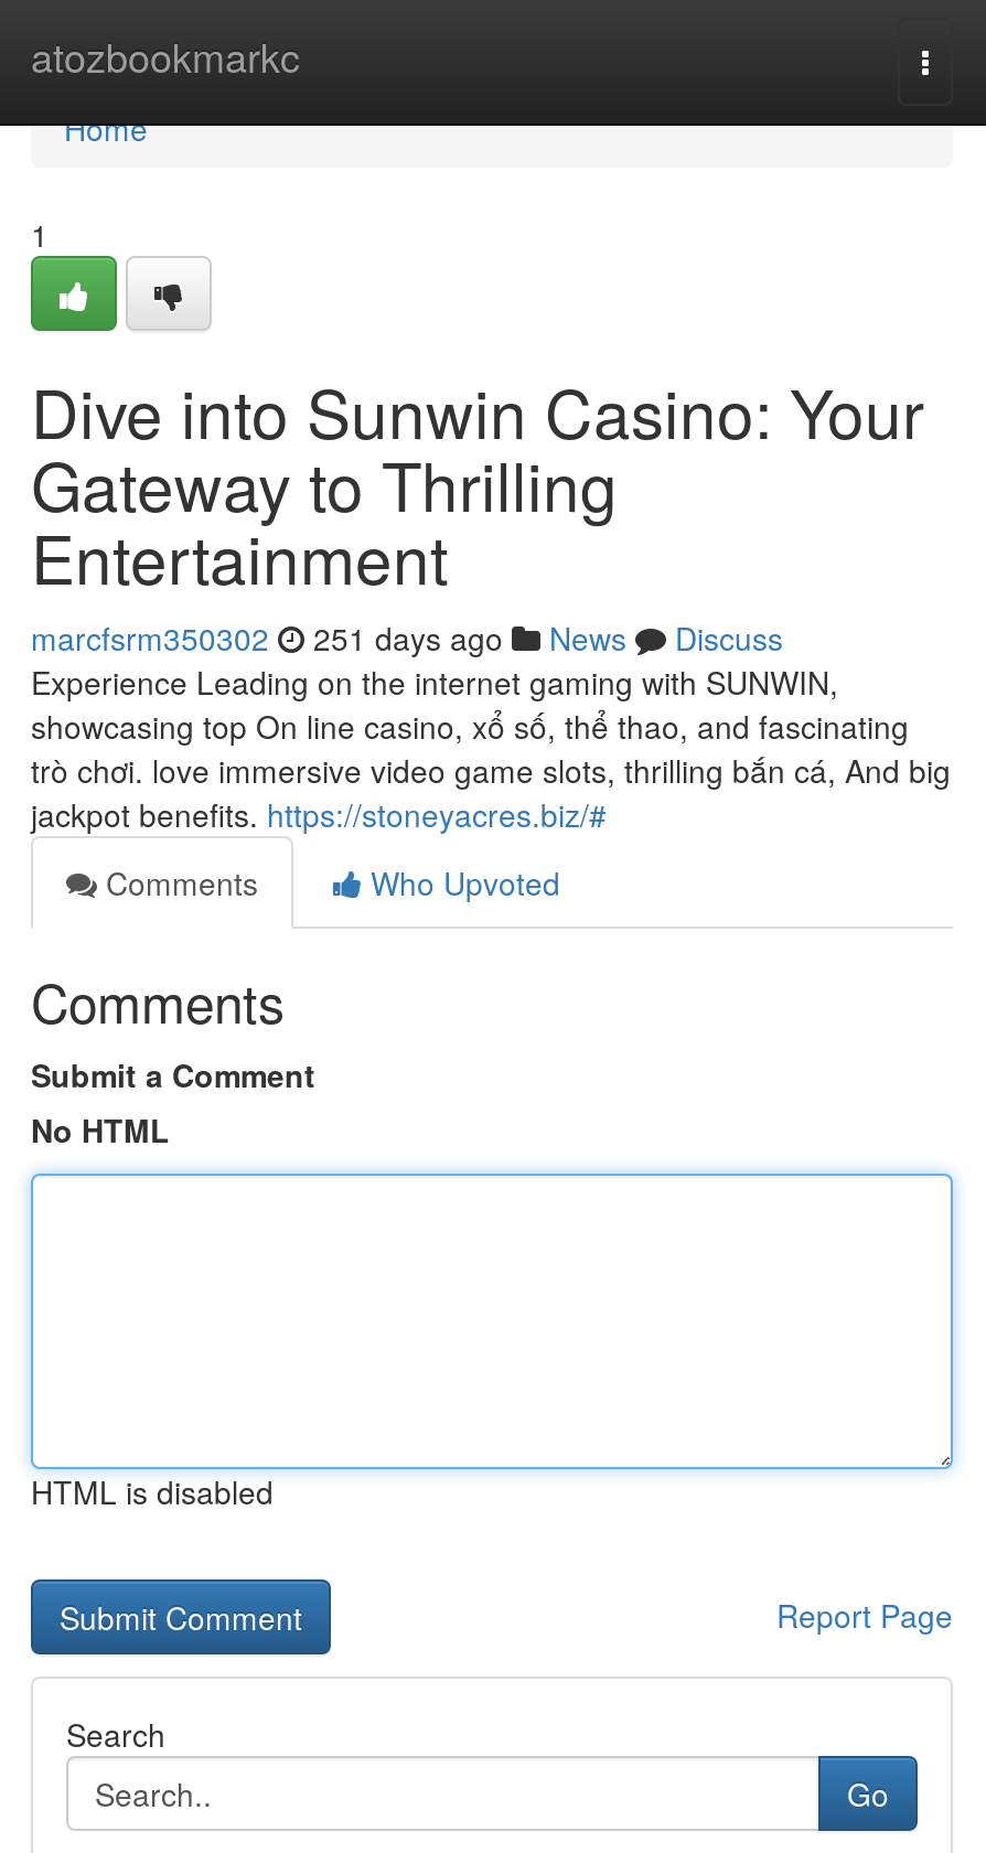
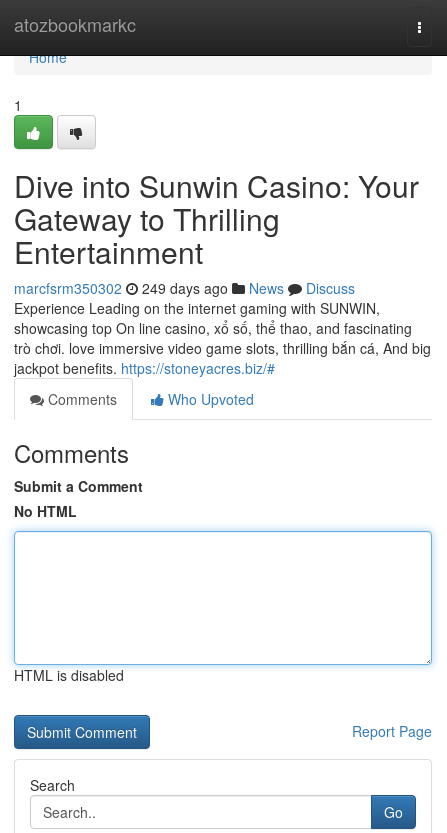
[31,615,783,660] marcfsrm350302 251 days ago News Discuss -> [14,278,355,298] marcfsrm350302 249 days ago News Discuss

